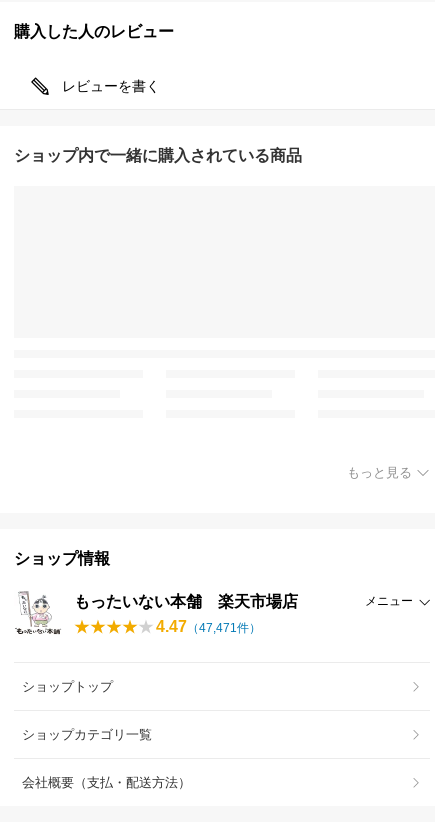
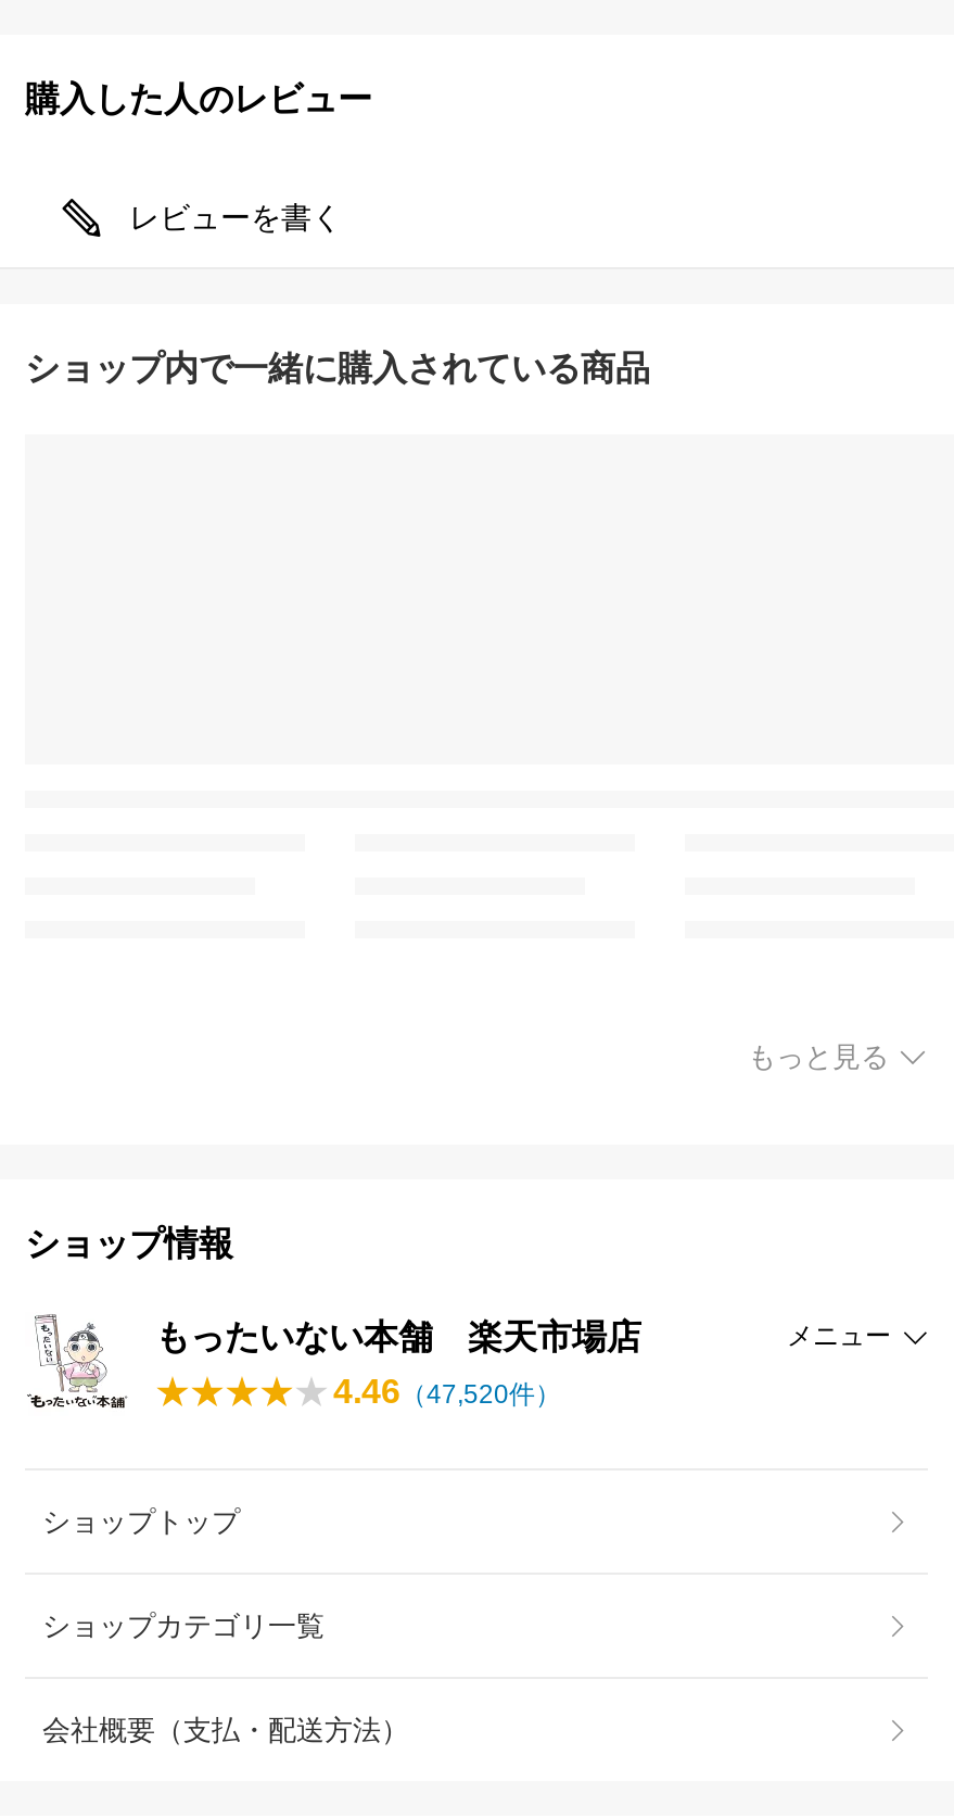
[156,618,261,635] 4.47（47,471件） -> [333,1373,561,1410] 4.46（47,520件）

